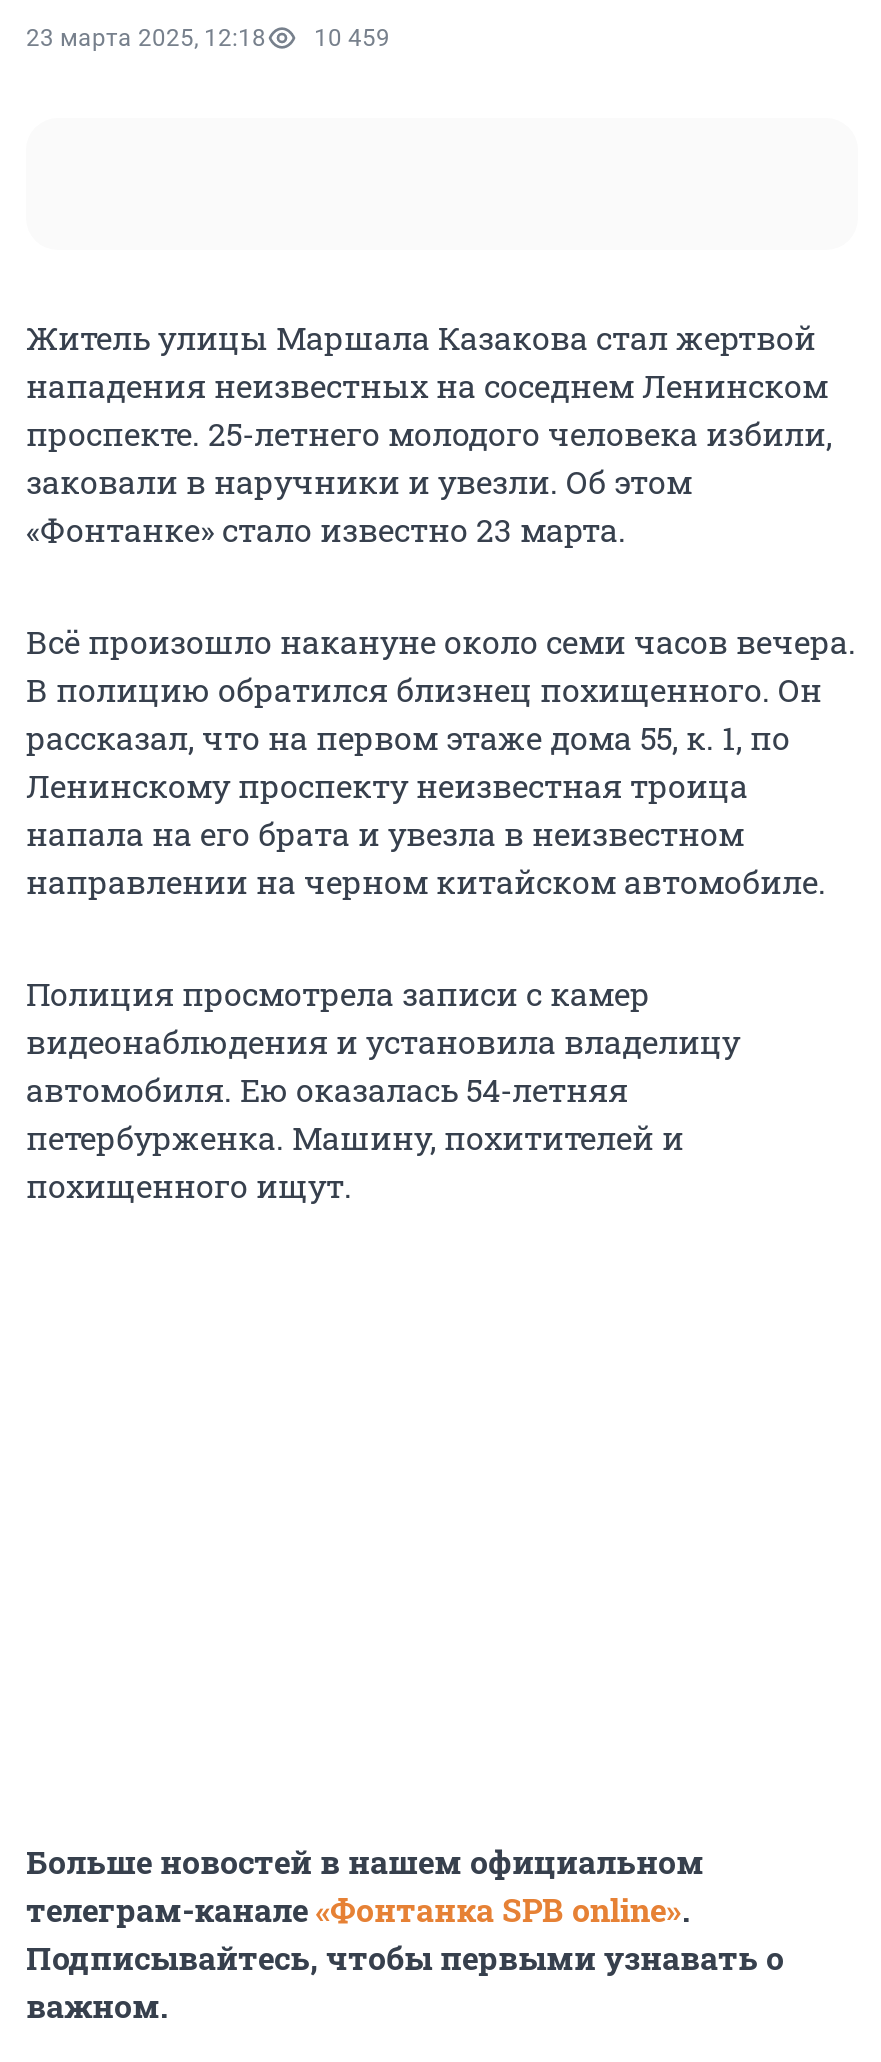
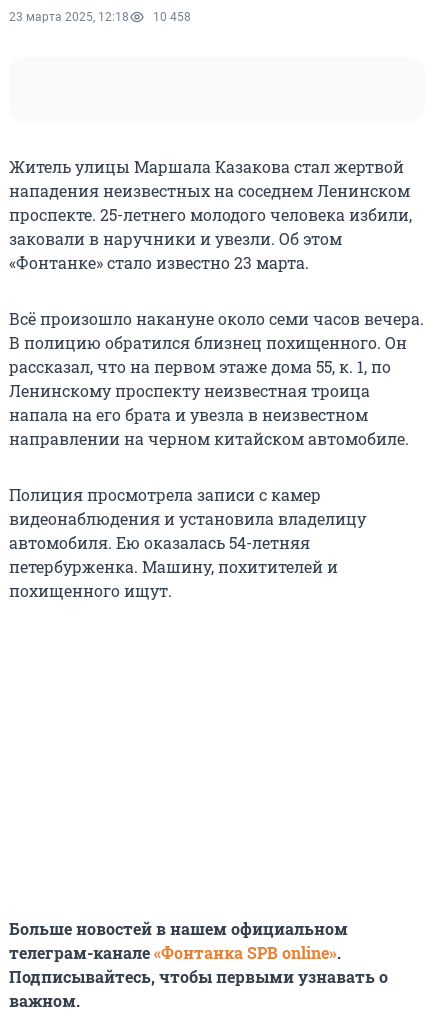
[26,24,390,52] 23 марта 2025, 12:18 10 459 -> [9,10,191,24] 23 марта 2025, 12:18 10 458

